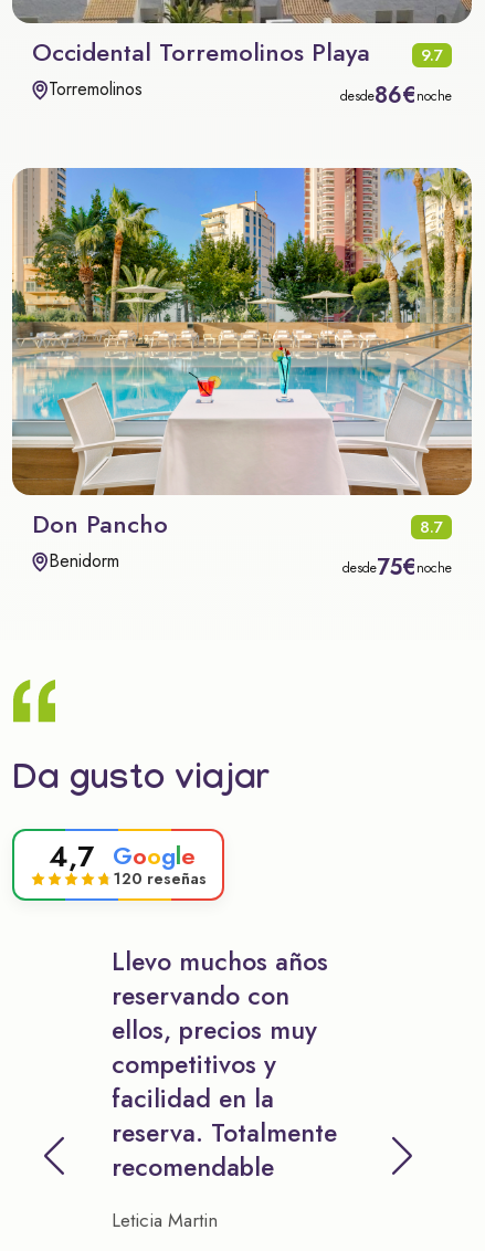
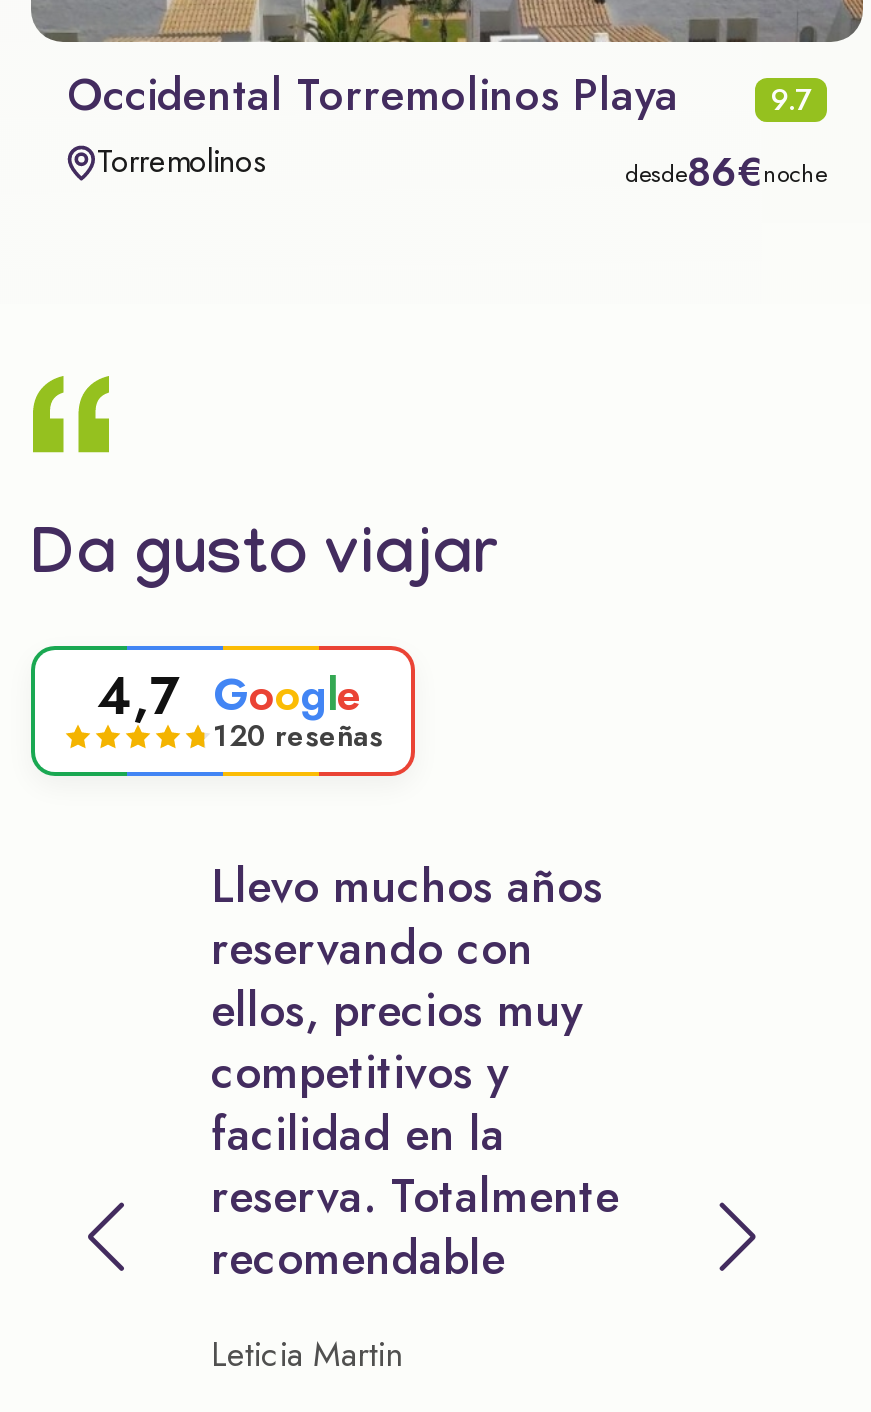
[11,167,473,584] [image] | Don Pancho | 8.7 | Benidorm | desde75€noche -> none

